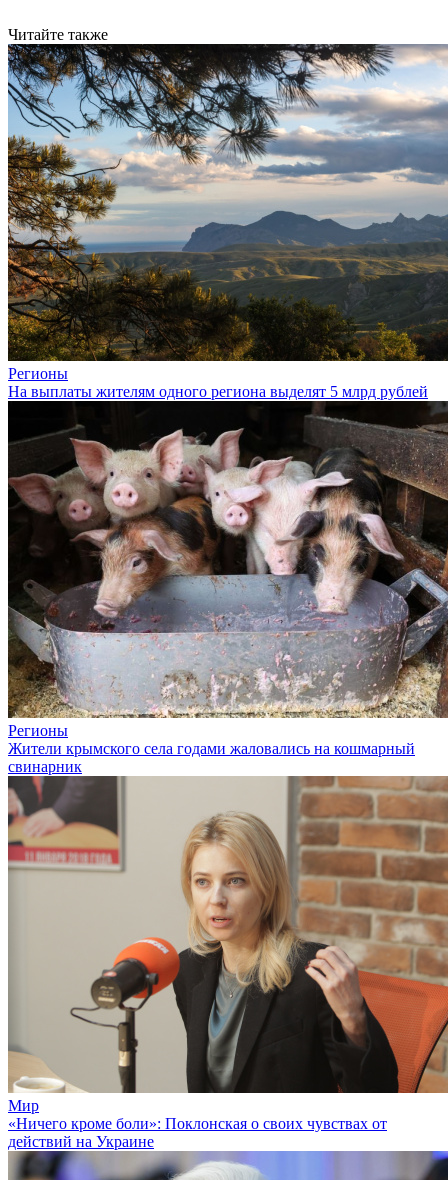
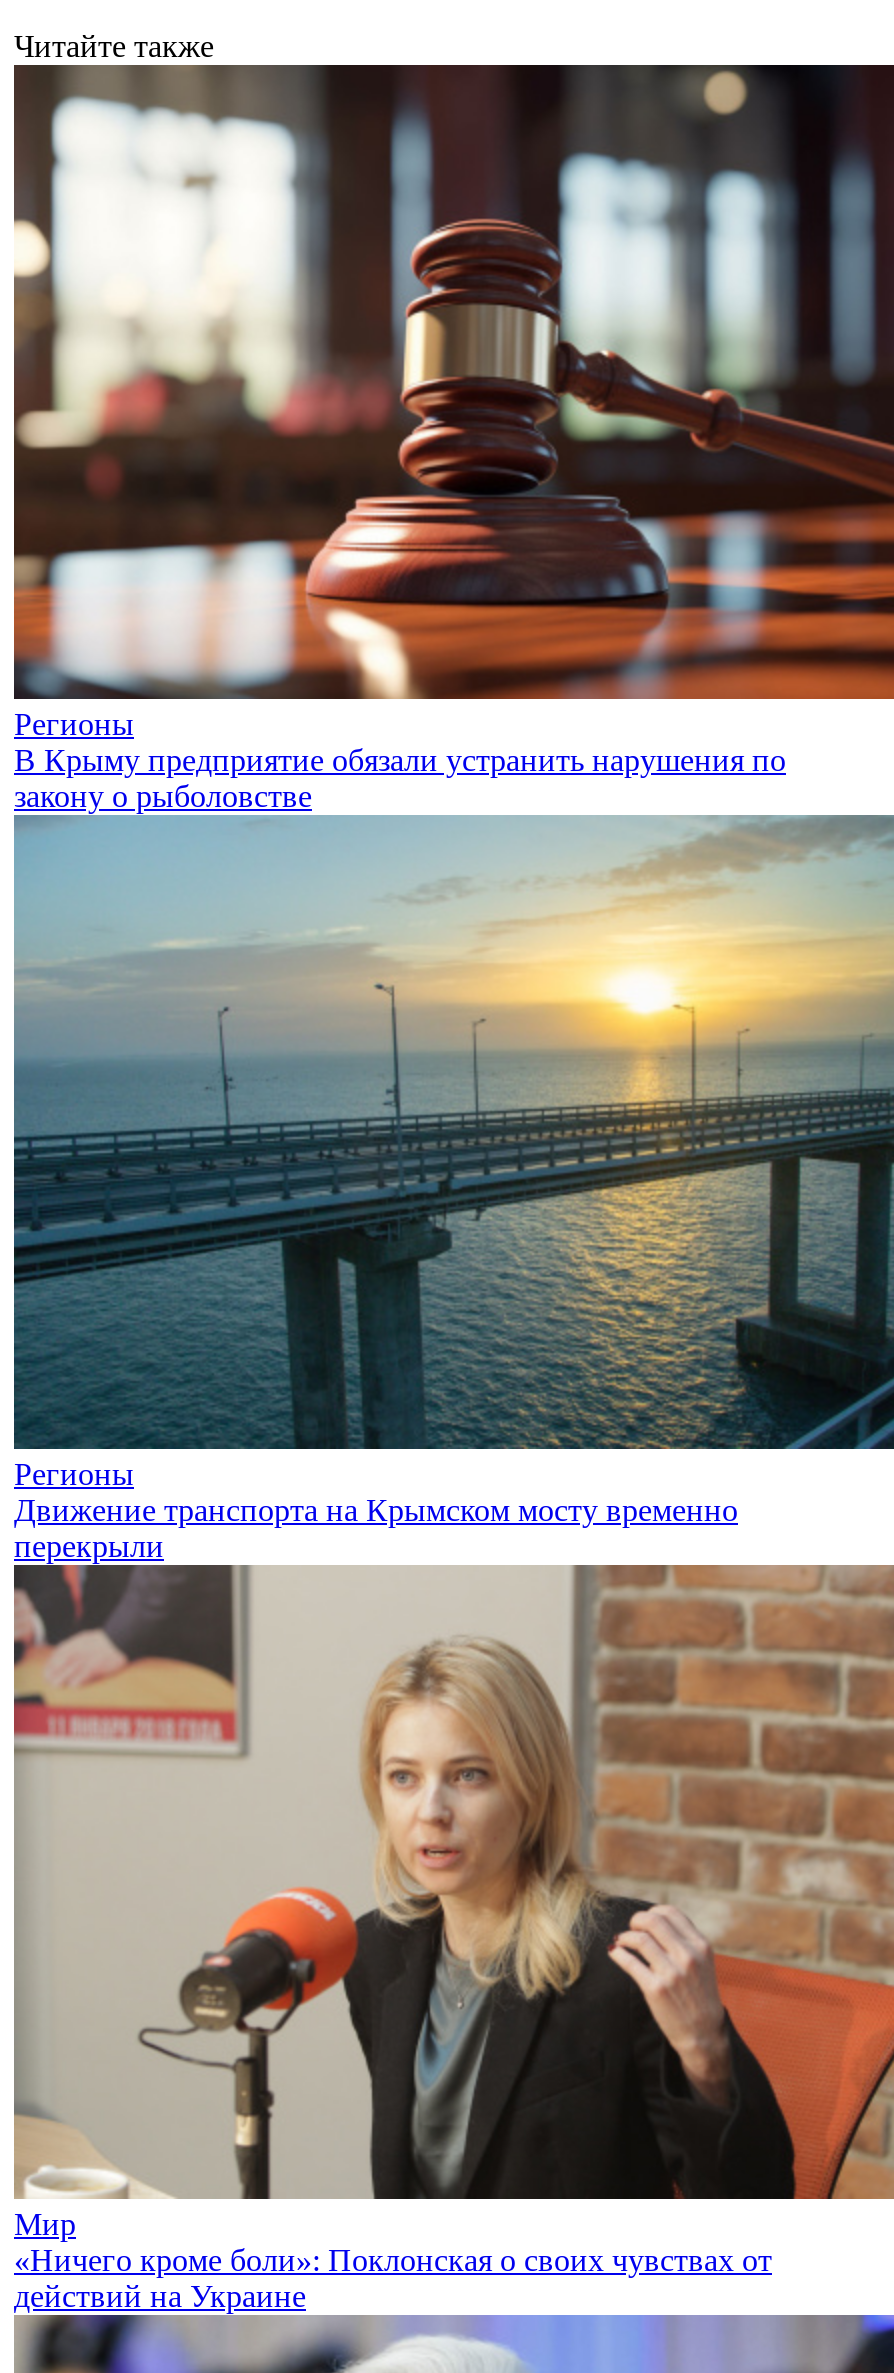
[7,44,445,400] [image] | На выплаты жителям одного региона выделят 5 млрд рублей -> [12,65,888,813] [image] | В Крыму предприятие обязали устранить нарушения по | закону о рыболовстве
[7,400,445,775] [image] | Жители крымского села годами жаловались на кошмарный | свинарник -> [12,813,888,1563] [image] | Движение транспорта на Крымском мосту временно | перекрыли

